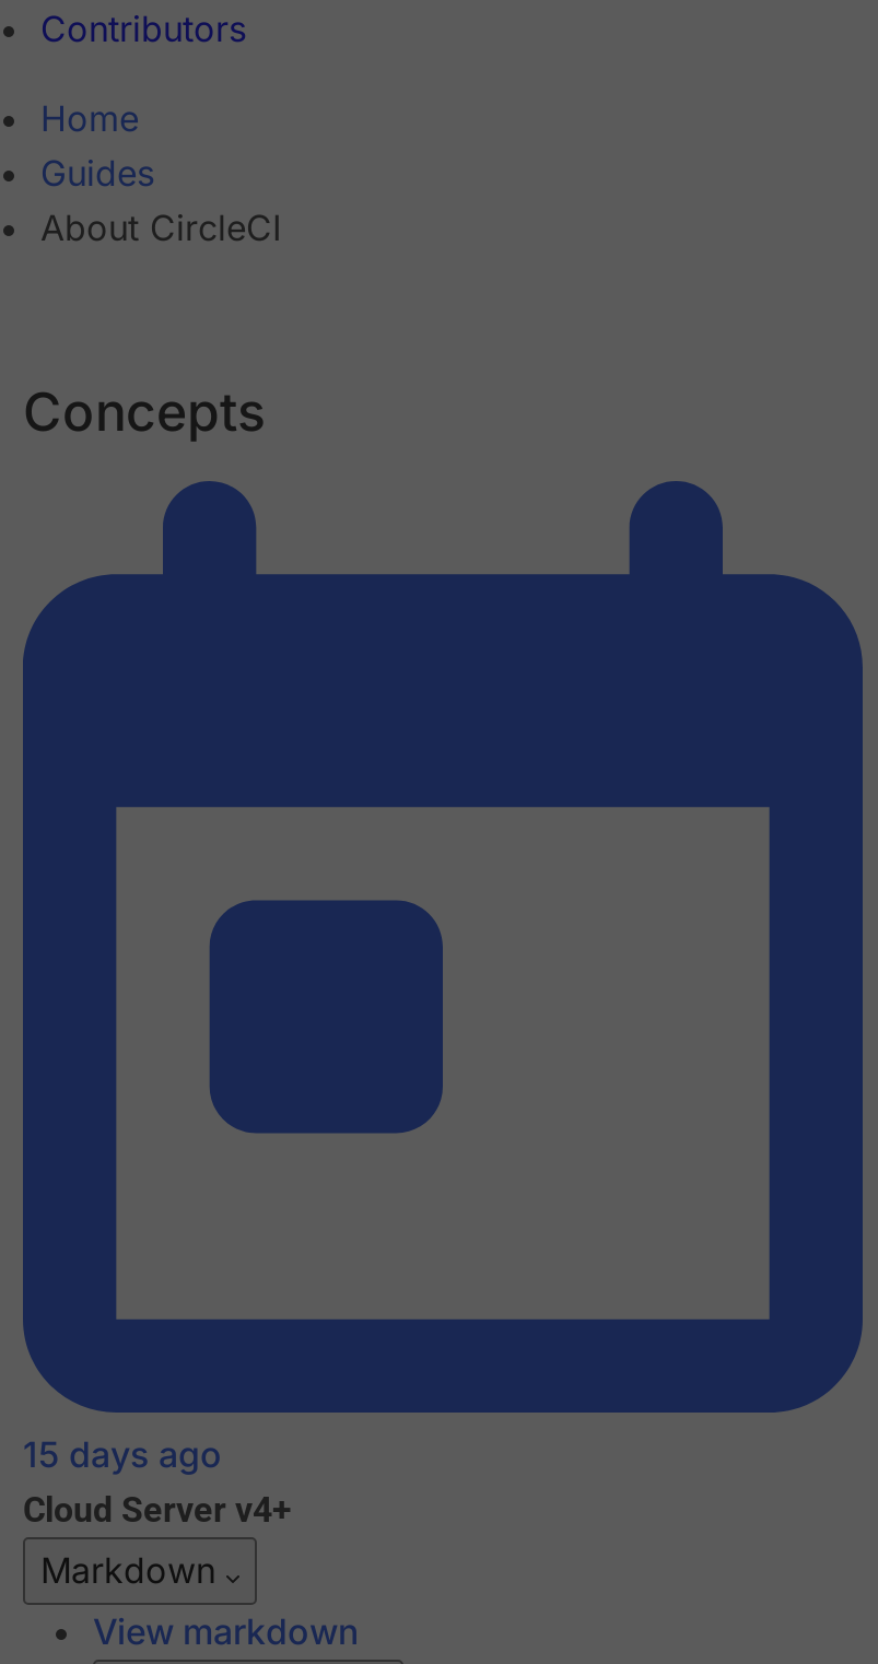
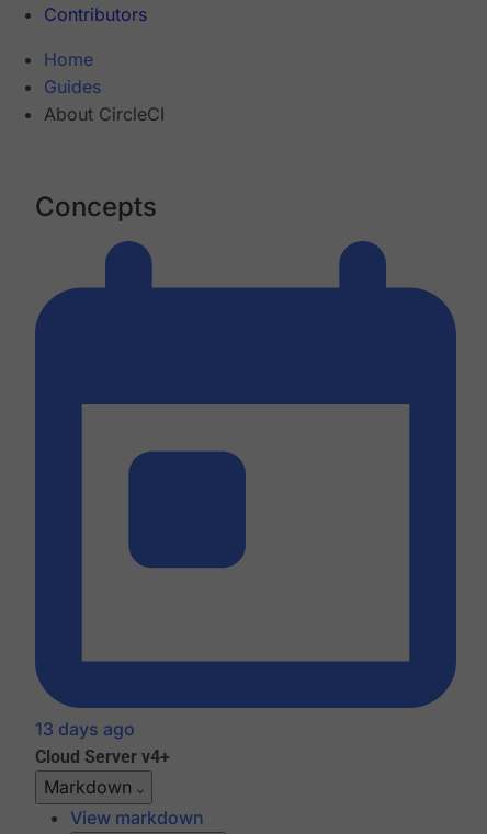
[23,1433,222,1477] 15 days ago -> [35,718,135,740] 13 days ago

